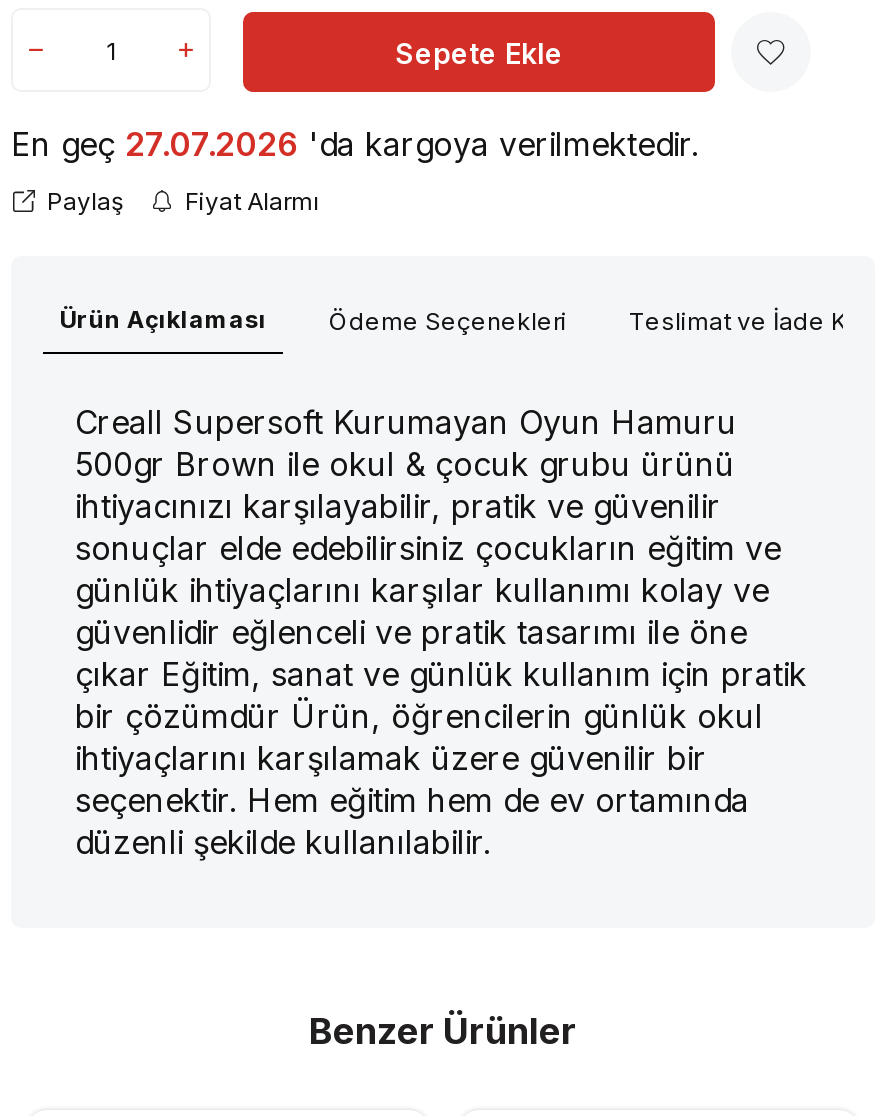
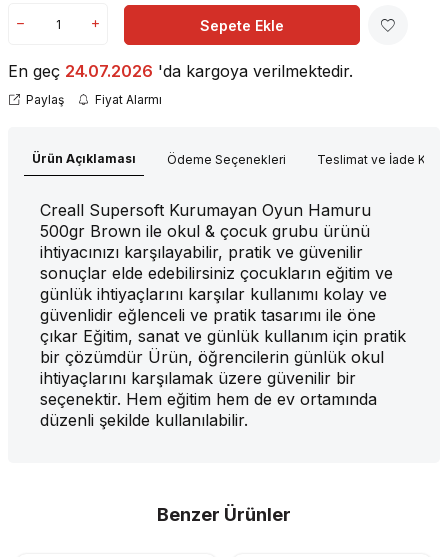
[11,125,699,165] En geç 27.07.2026 'da kargoya verilmektedir. -> [8,61,353,81] En geç 24.07.2026 'da kargoya verilmektedir.

